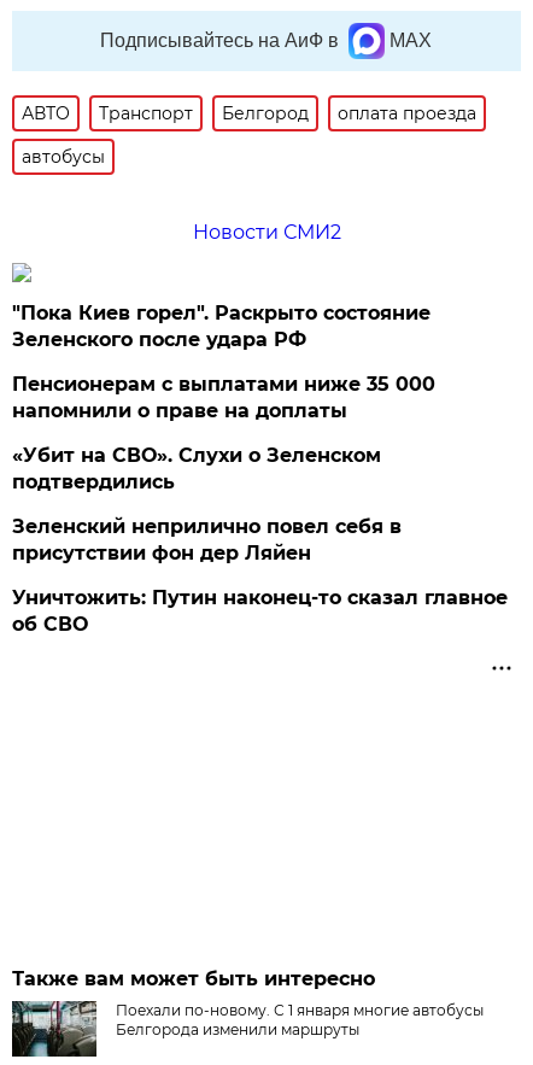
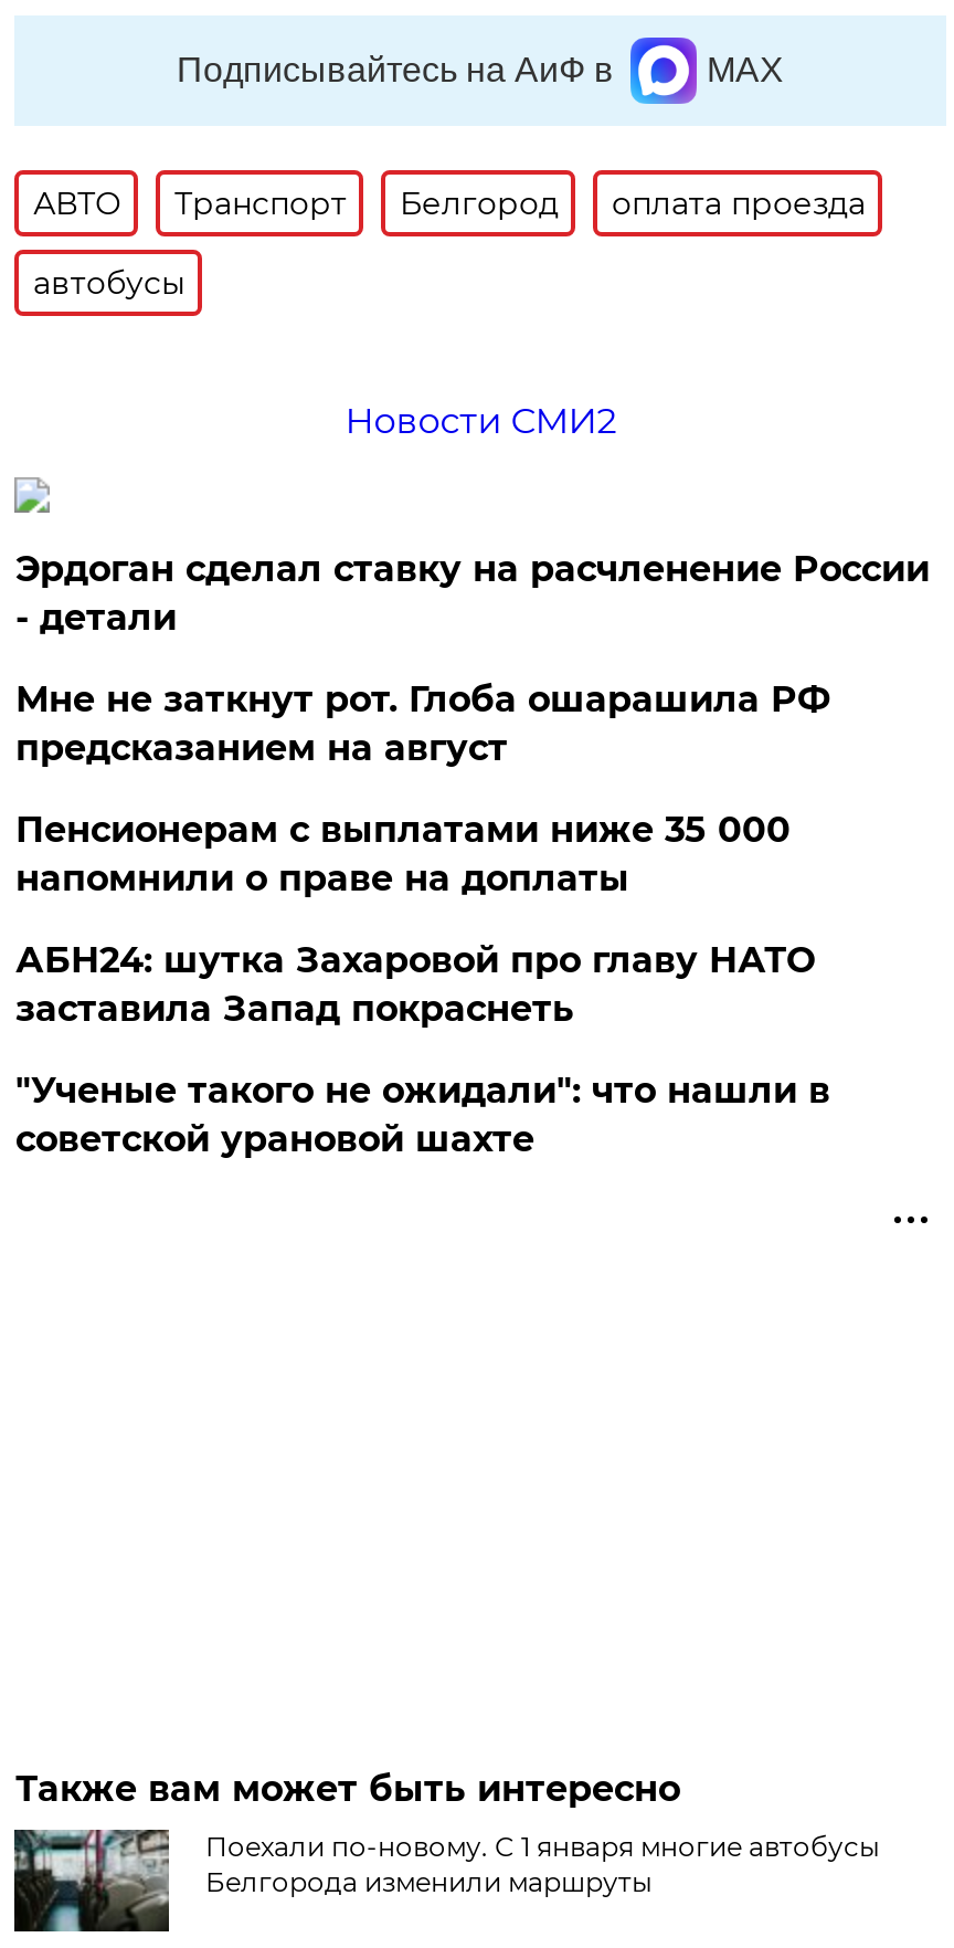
[13,302,431,351] "Пока Киев горел". Раскрыто состояние | Зеленского после удара РФ -> [15,548,929,769] Эрдоган сделал ставку на расчленение России | - детали | Мне не заткнут рот. Глоба ошарашила РФ | предсказанием на август
moved [13,373,436,422] -> [15,809,790,899]: Пенсионерам с выплатами ниже 35 000 | напомнили о праве на доплаты
[13,444,508,636] «Убит на СВО». Слухи о Зеленском | подтвердились | Зеленский неприлично повел cебя в | присутствии фон дер Ляйен | Уничтожить: Путин наконец-то сказал главное | об СВО -> [15,939,830,1160] АБН24: шутка Захаровой про главу НАТО | заставила Запад покраснеть | "Ученые такого не ожидали": что нашли в | советской урановой шахте

